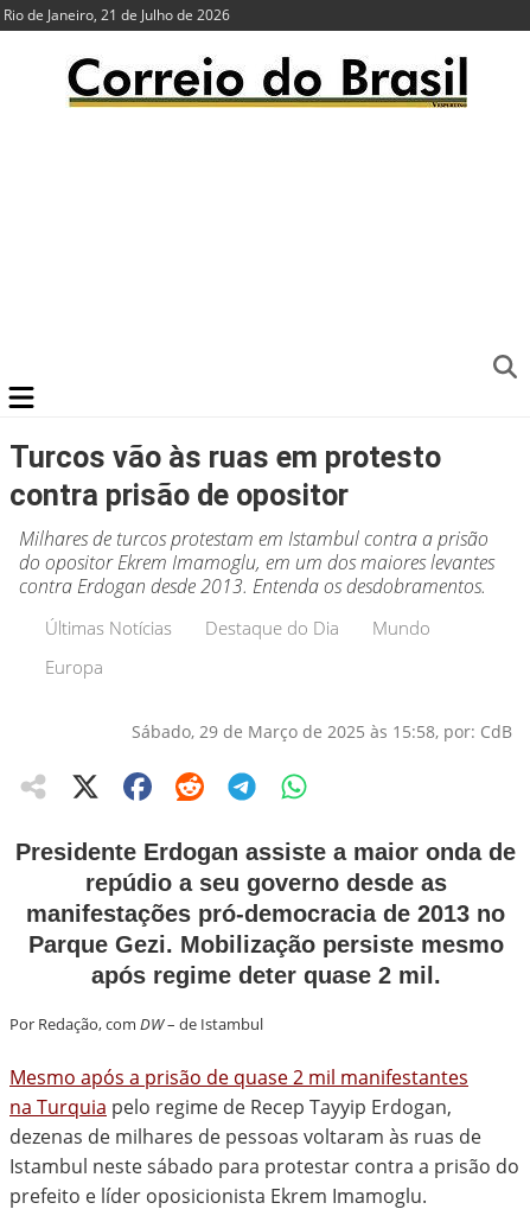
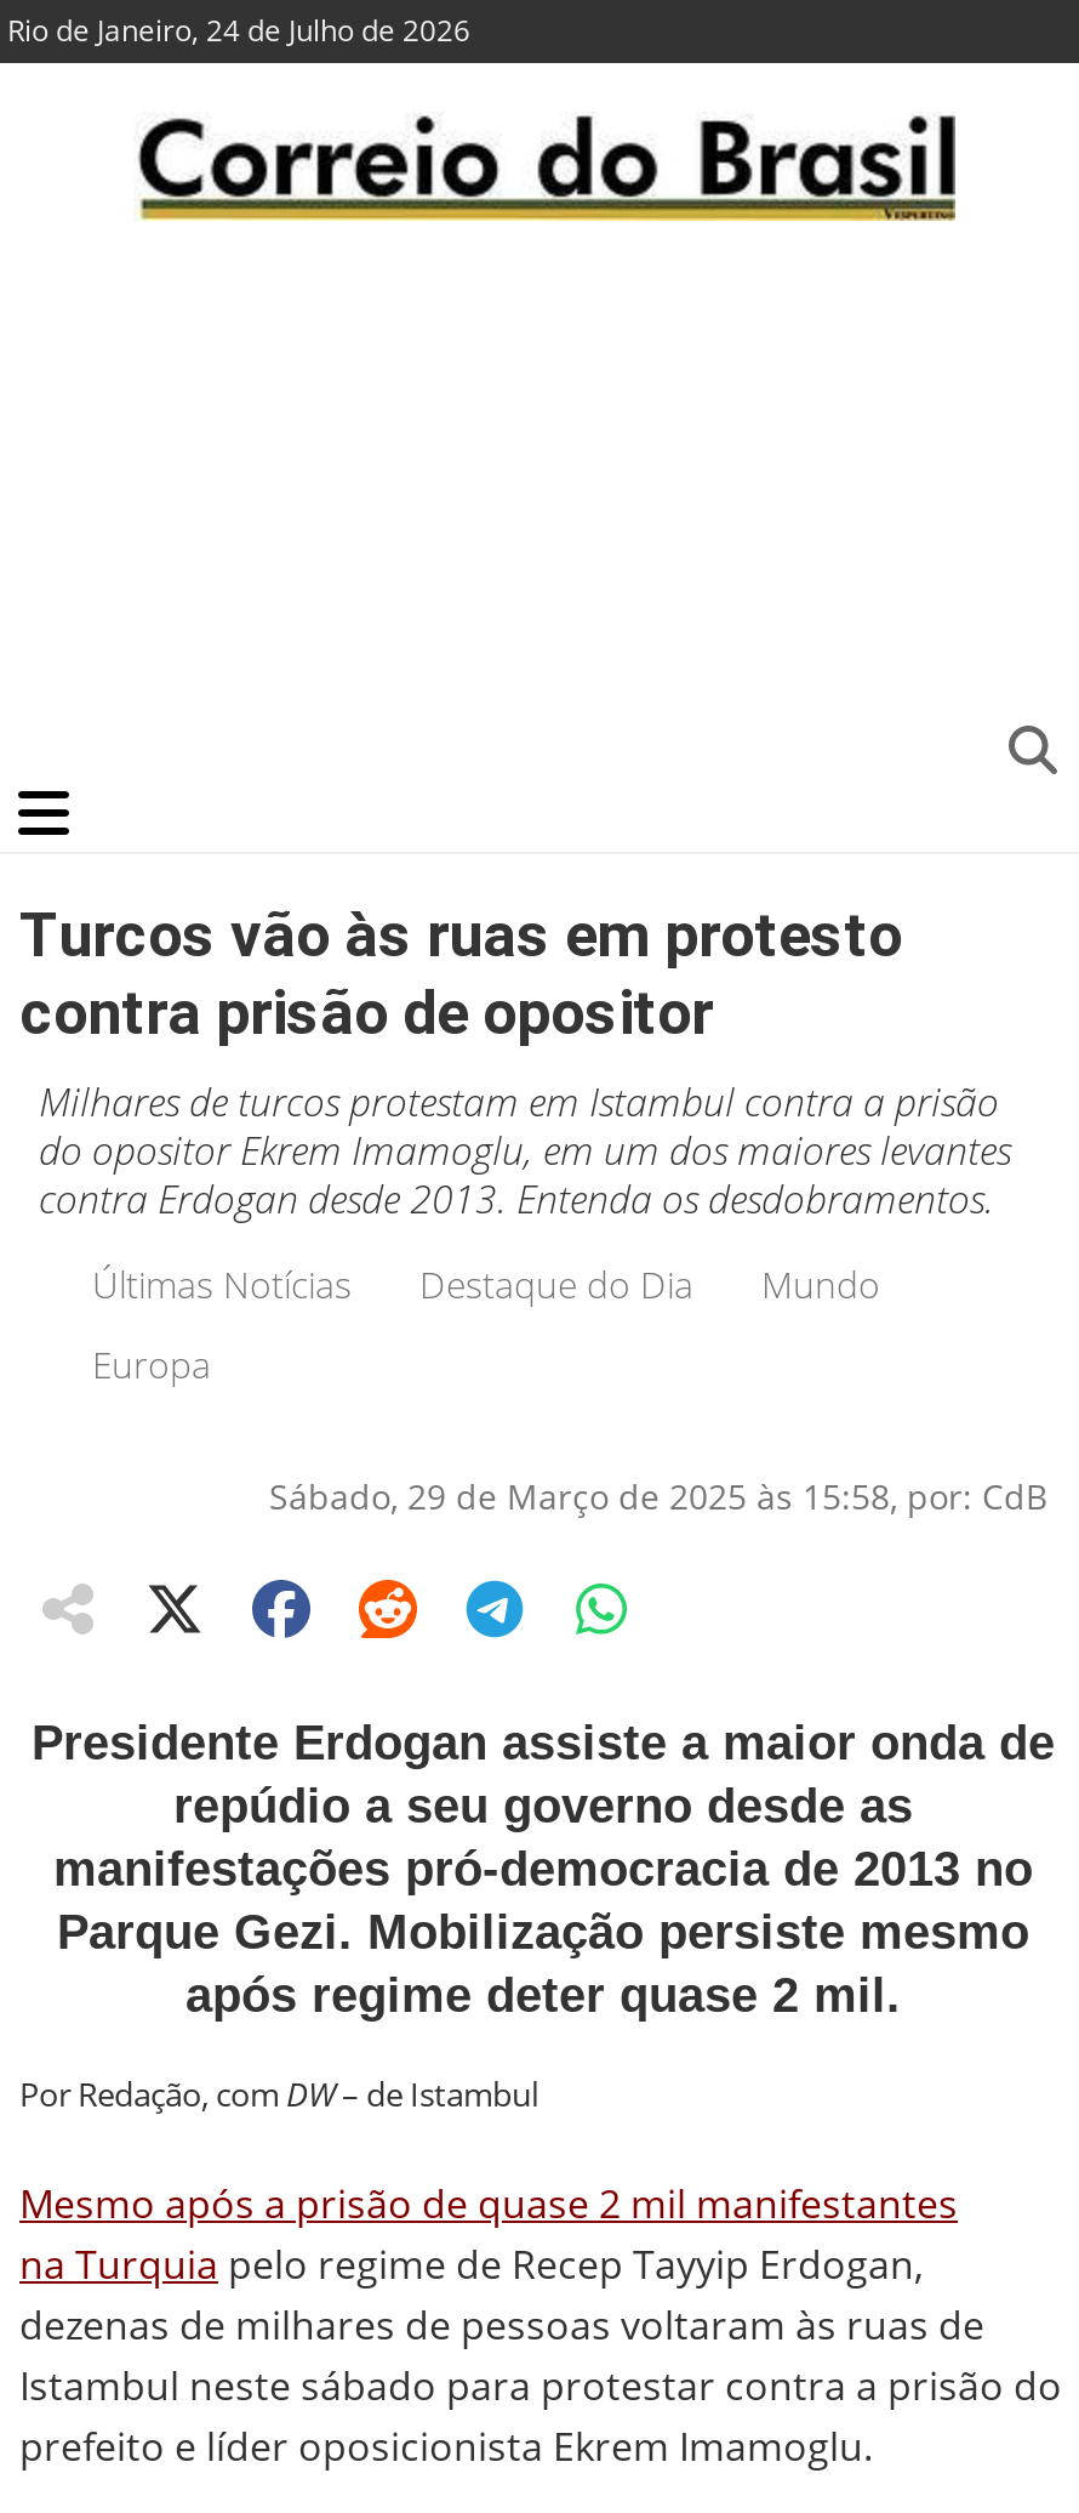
[4,5,230,25] Rio de Janeiro, 21 de Julho de 2026 -> [7,10,470,51] Rio de Janeiro, 24 de Julho de 2026

